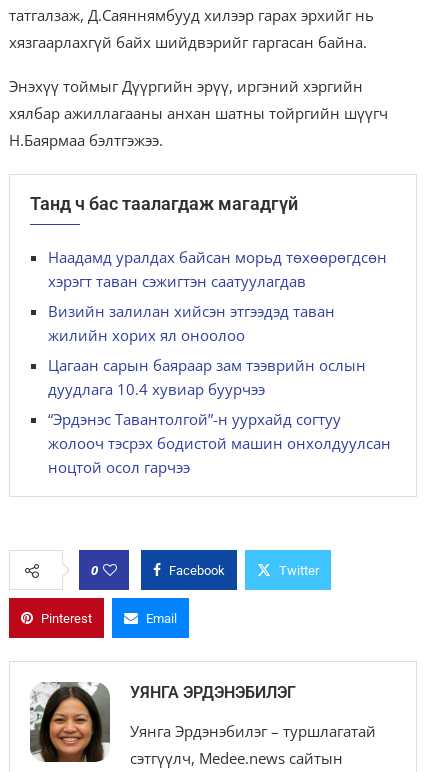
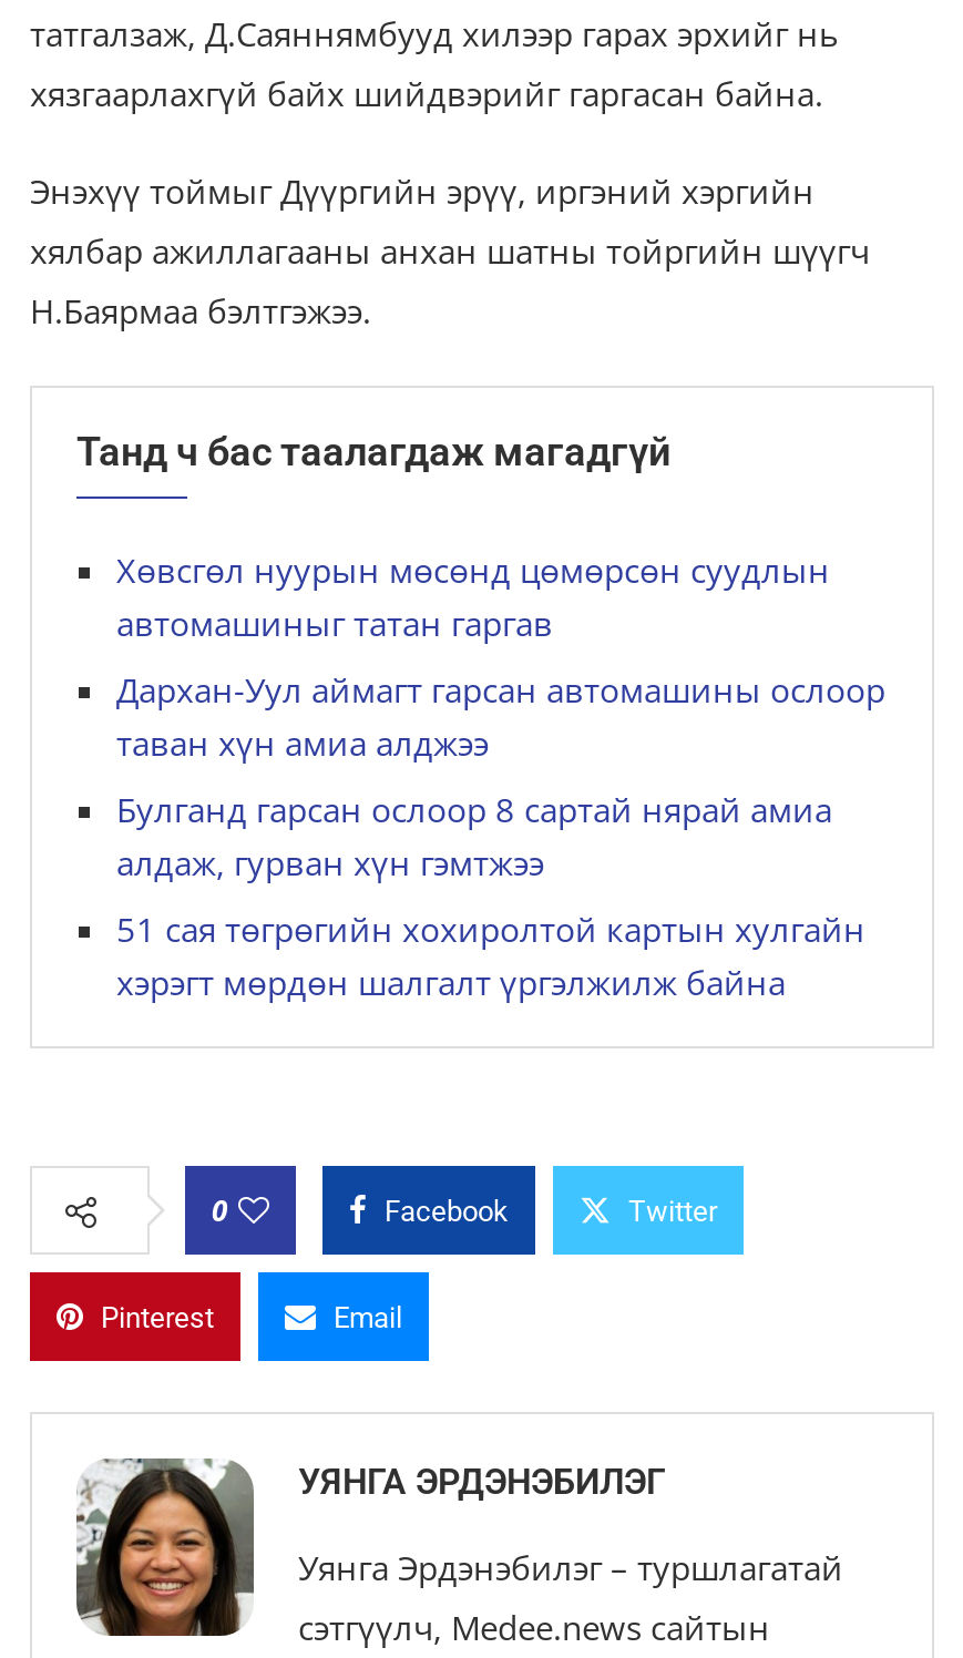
[48,247,387,291] Наадамд уралдах байсан морьд төхөөрөгдсөн | хэрэгт таван сэжигтэн саатуулагдав -> [116,547,830,645] Хөвсгөл нуурын мөсөнд цөмөрсөн суудлын | автомашиныг татан гаргав
[48,301,335,345] Визийн залилан хийсэн этгээдэд таван | жилийн хорих ял оноолоо -> [116,667,885,764] Дархан-Уул аймагт гарсан автомашины ослоор | таван хүн амиа алджээ
[48,355,366,399] Цагаан сарын баяраар зам тээврийн ослын | дуудлага 10.4 хувиар буурчээ -> [116,786,832,884] Булганд гарсан ослоор 8 сартай нярай амиа | алдаж, гурван хүн гэмтжээ
[48,409,391,477] “Эрдэнэс Тавантолгой”-н уурхайд согтуу | жолооч тэсрэх бодистой машин онхолдуулсан | ноцтой осол гарчээ -> [116,906,865,1004] 51 сая төгрөгийн хохиролтой картын хулгайн | хэрэгт мөрдөн шалгалт үргэлжилж байна

